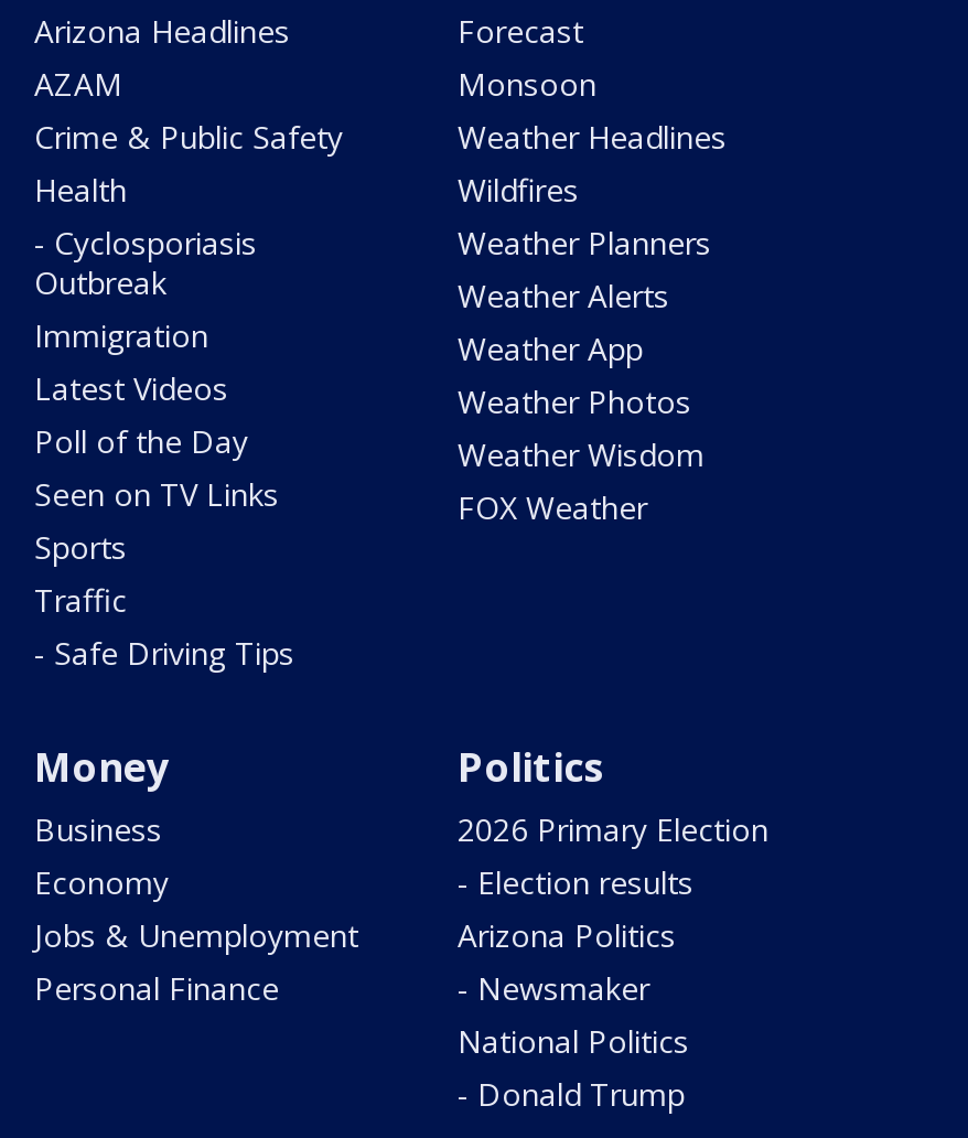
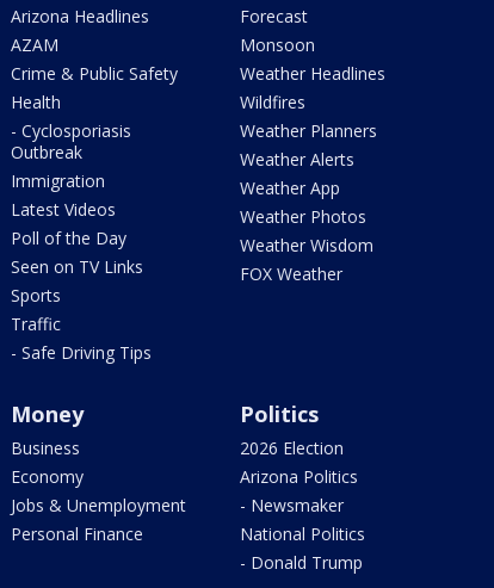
[458,808,768,903] 2026 Primary Election | - Election results -> [240,437,344,460] 2026 Election

